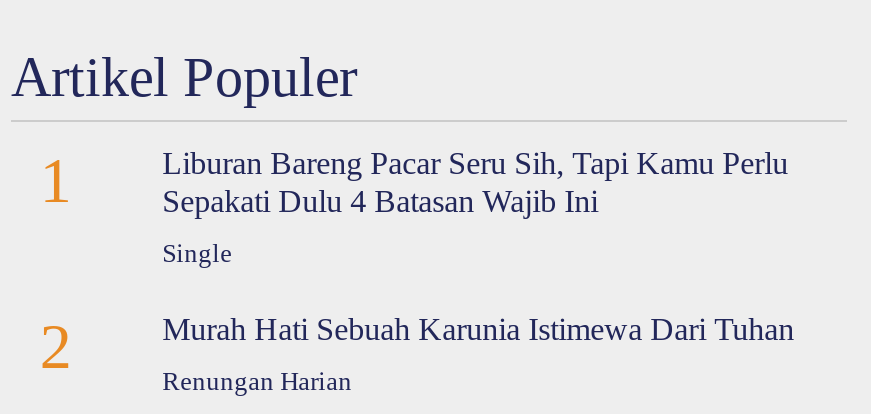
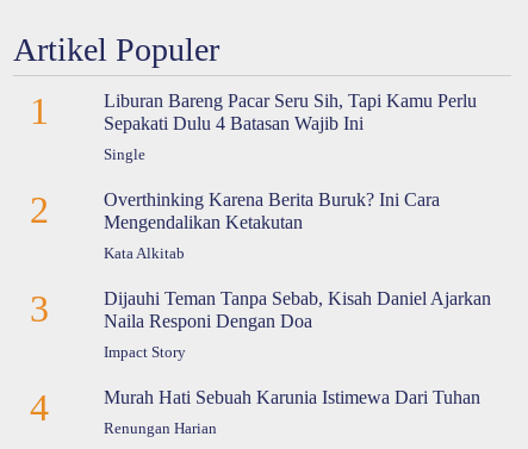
none -> [30,189,491,429] Overthinking Karena Berita Buruk? Ini Cara | Mengendalikan Ketakutan | Kata Alkitab | 3 | Dijauhi Teman Tanpa Sebab, Kisah Daniel Ajarkan | Naila Responi Dengan Doa | Impact Story | 4

